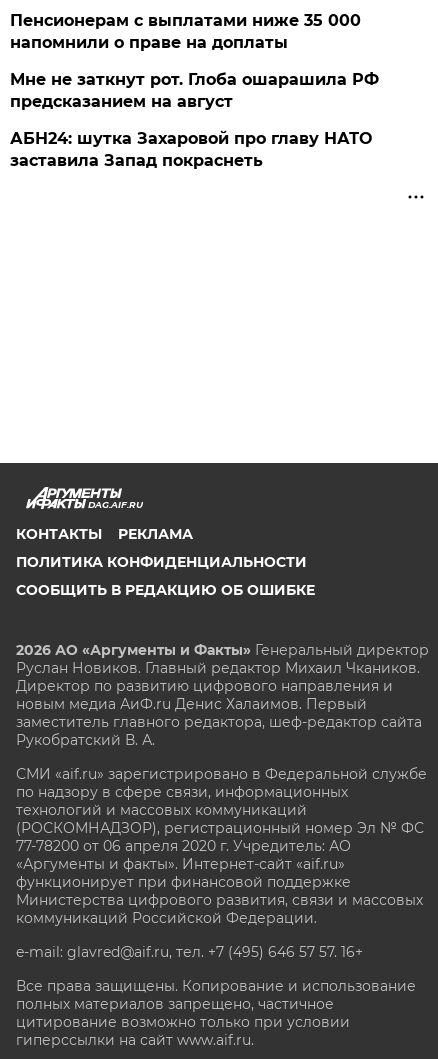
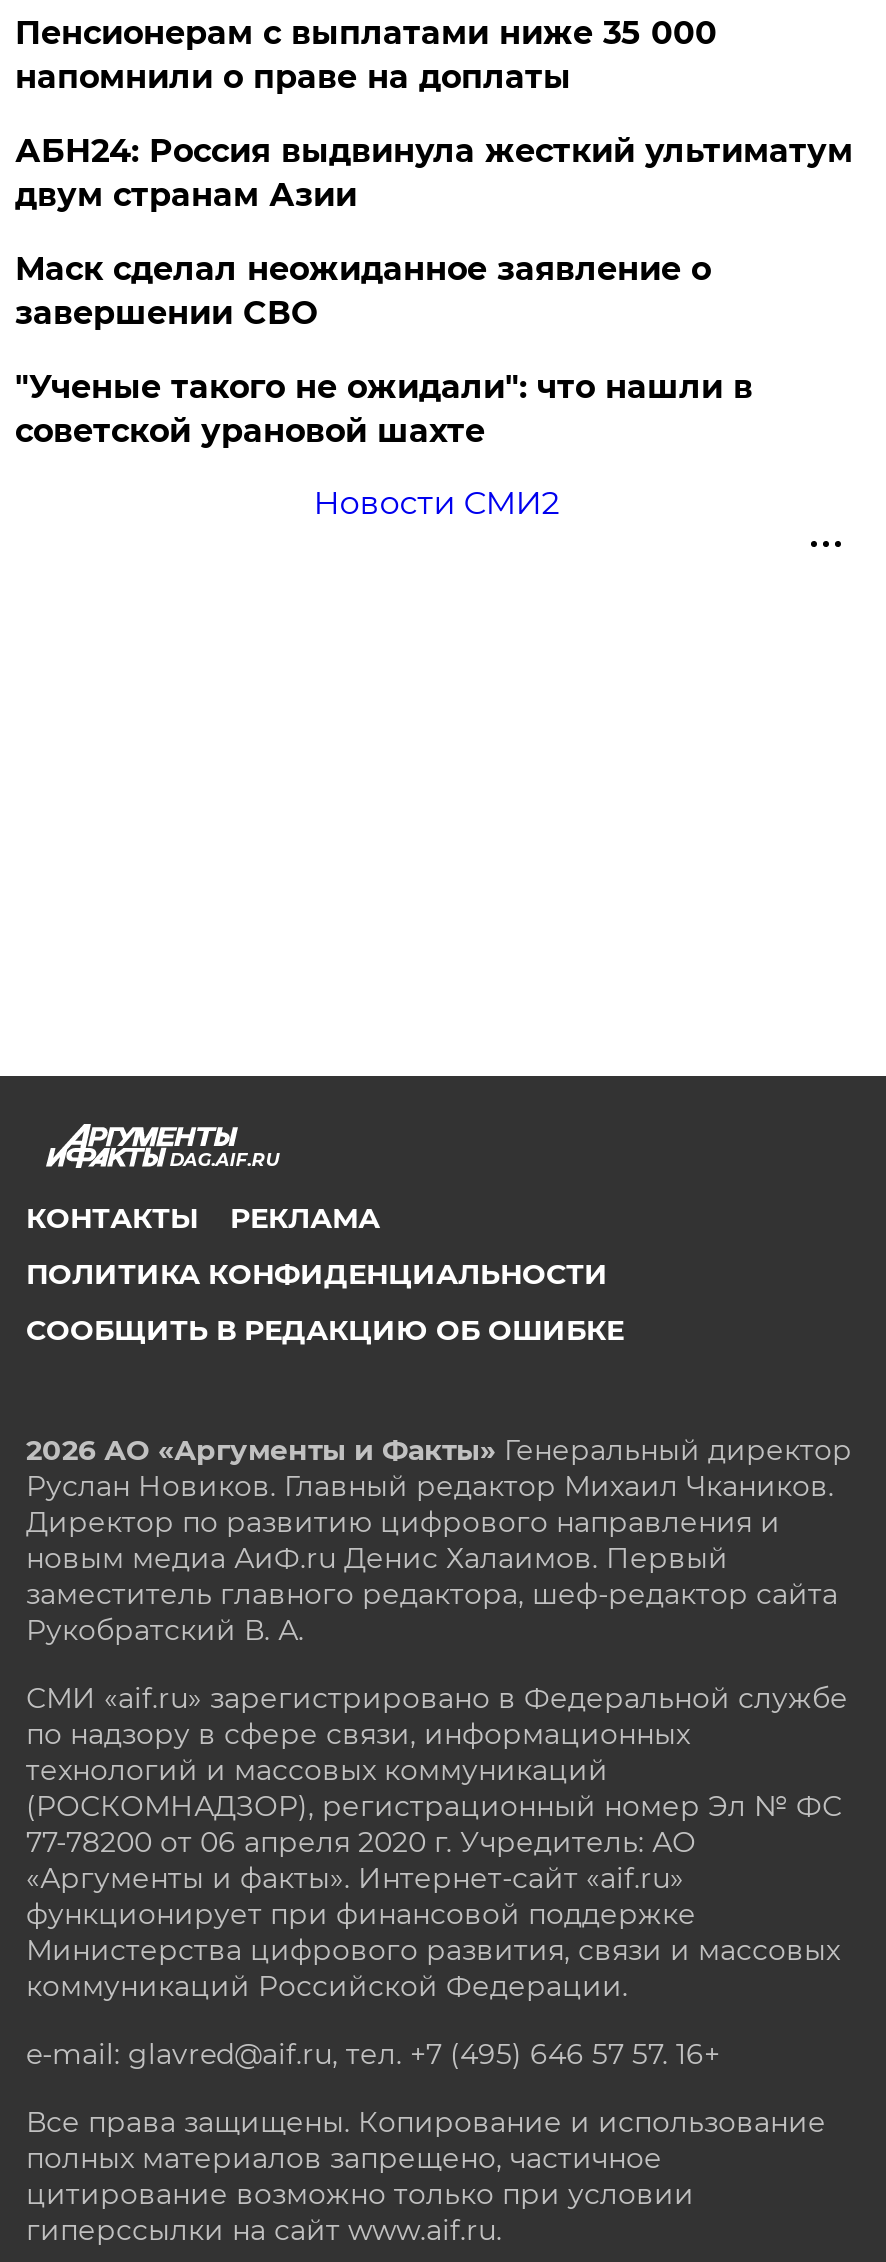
[10,70,379,170] Мне не заткнут рот. Глоба ошарашила РФ | предсказанием на август | АБН24: шутка Захаровой про главу НАТО | заставила Запад покраснеть -> [15,132,853,522] АБН24: Россия выдвинула жесткий ультиматум | двум странам Азии | Маск сделал неожиданное заявление о | завершении СВО | "Ученые такого не ожидали": что нашли в | советской урановой шахте | Новости СМИ2

